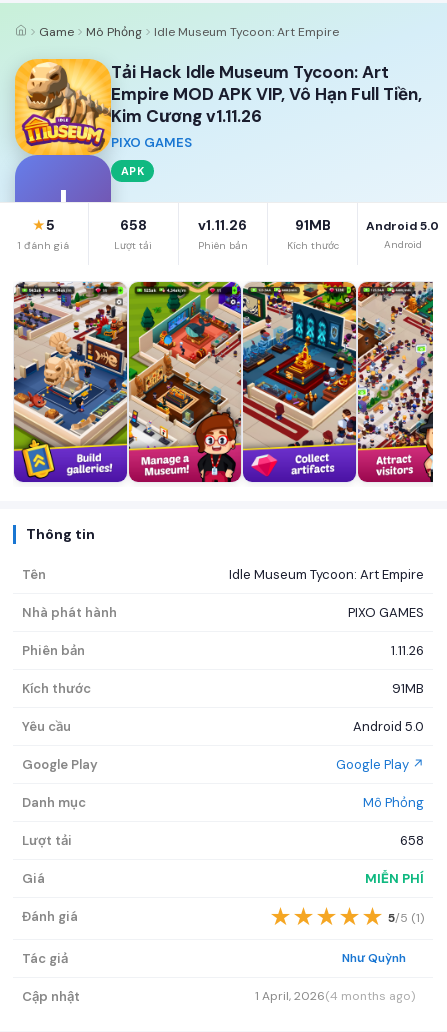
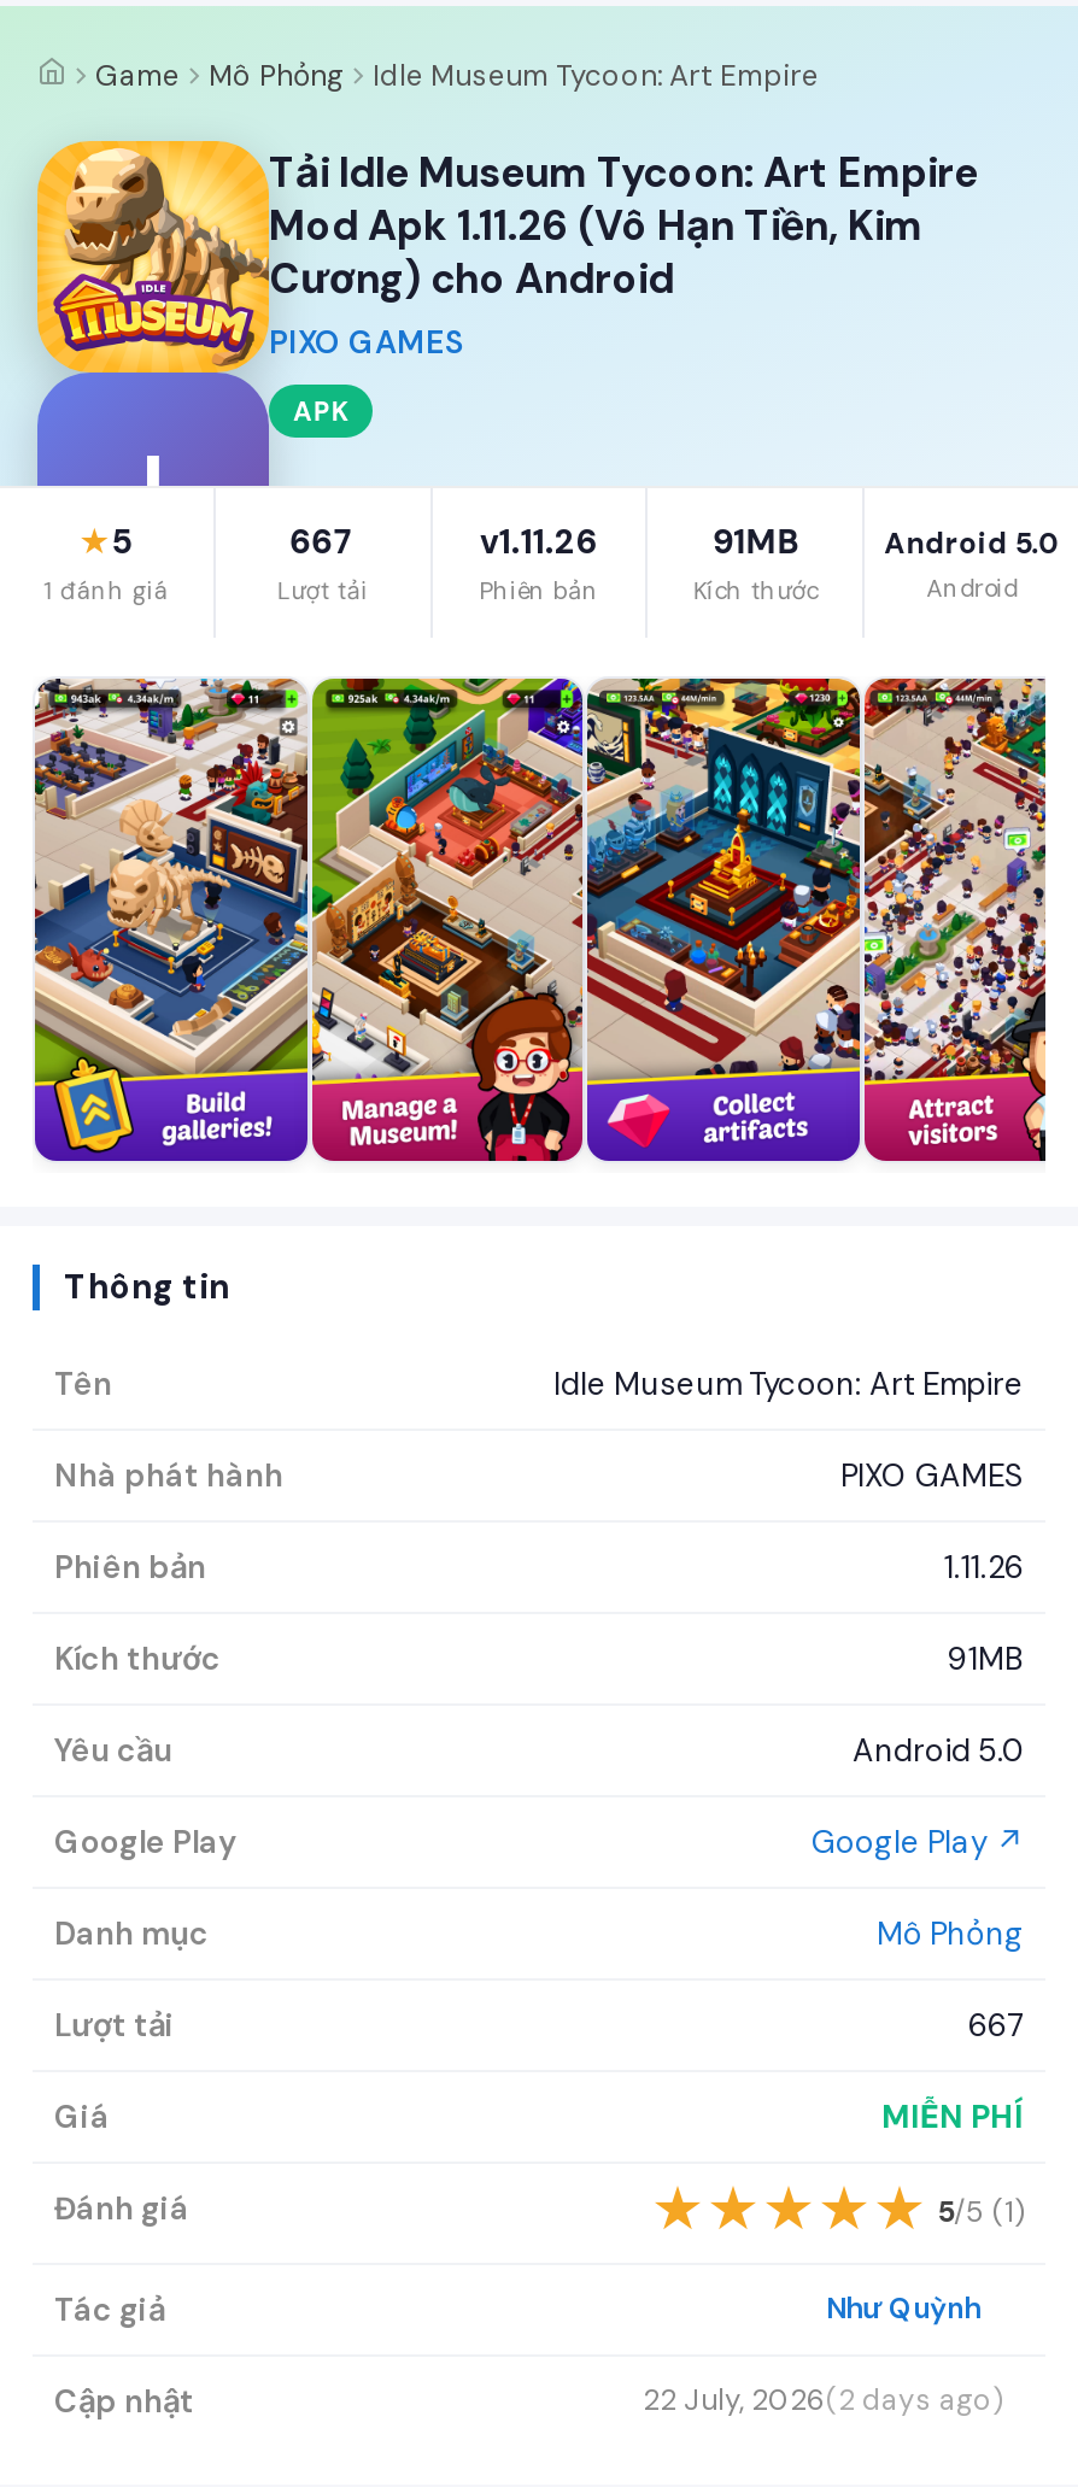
[111,61,422,127] Tải Hack Idle Museum Tycoon: Art | Empire MOD APK VIP, Vô Hạn Full Tiền, | Kim Cương v1.11.26 -> [269,146,978,305] Tải Idle Museum Tycoon: Art Empire | Mod Apk 1.11.26 (Vô Hạn Tiền, Kim | Cương) cho Android
[120,216,147,234] 658 -> [290,520,355,563] 667
[400,832,424,849] 658 -> [968,2005,1024,2046] 667
[255,988,415,1004] 1 April, 2026(4 months ago) -> [643,2381,1002,2419] 22 July, 2026(2 days ago)

